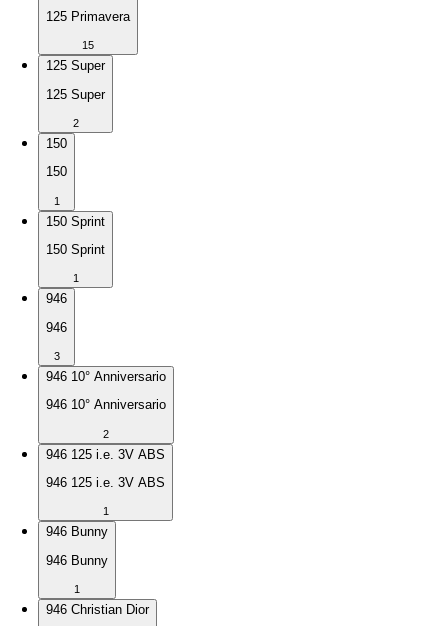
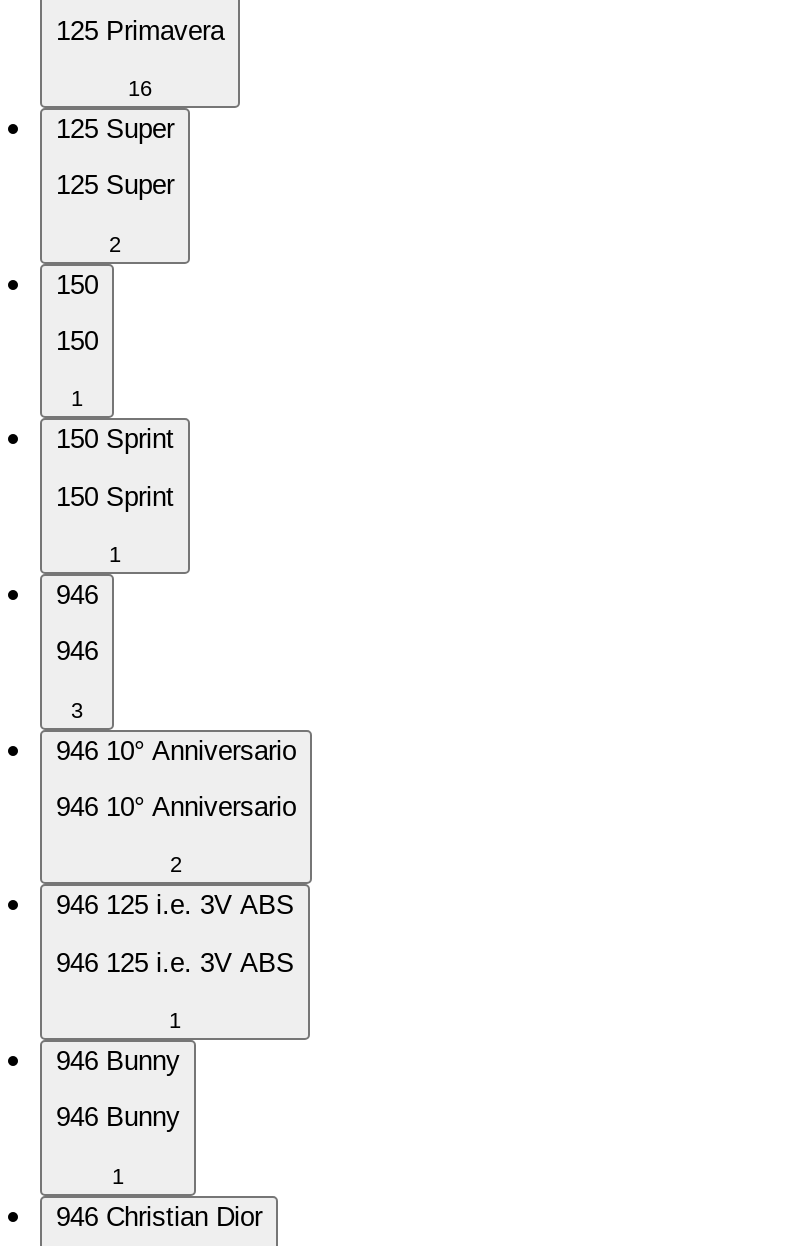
[82,39,94,51] 15 -> [128,76,152,100] 16

